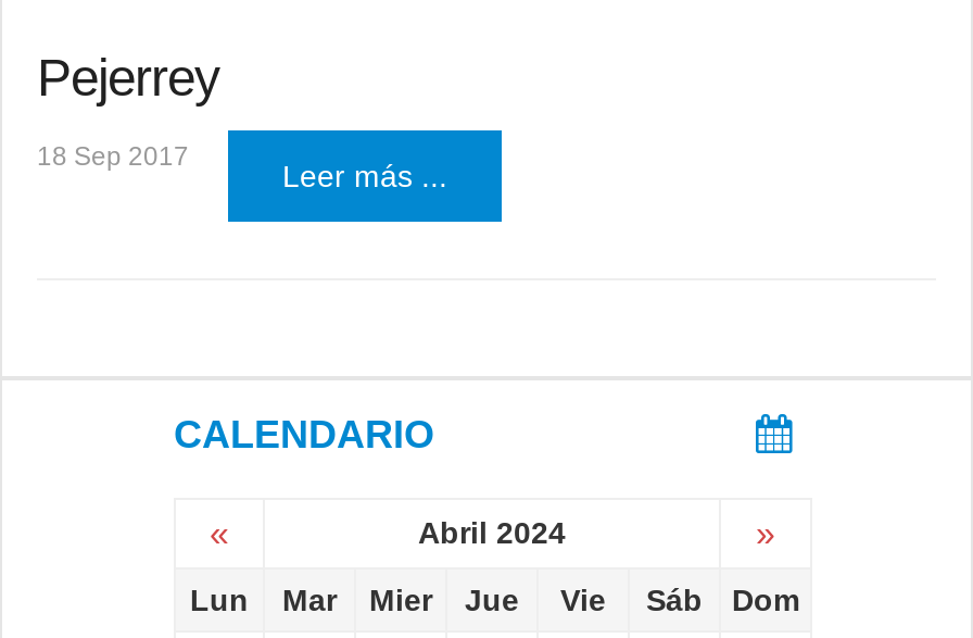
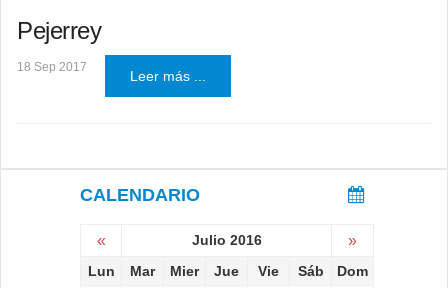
[418,516,566,550] Abril 2024 -> [191,232,261,248] Julio 2016

